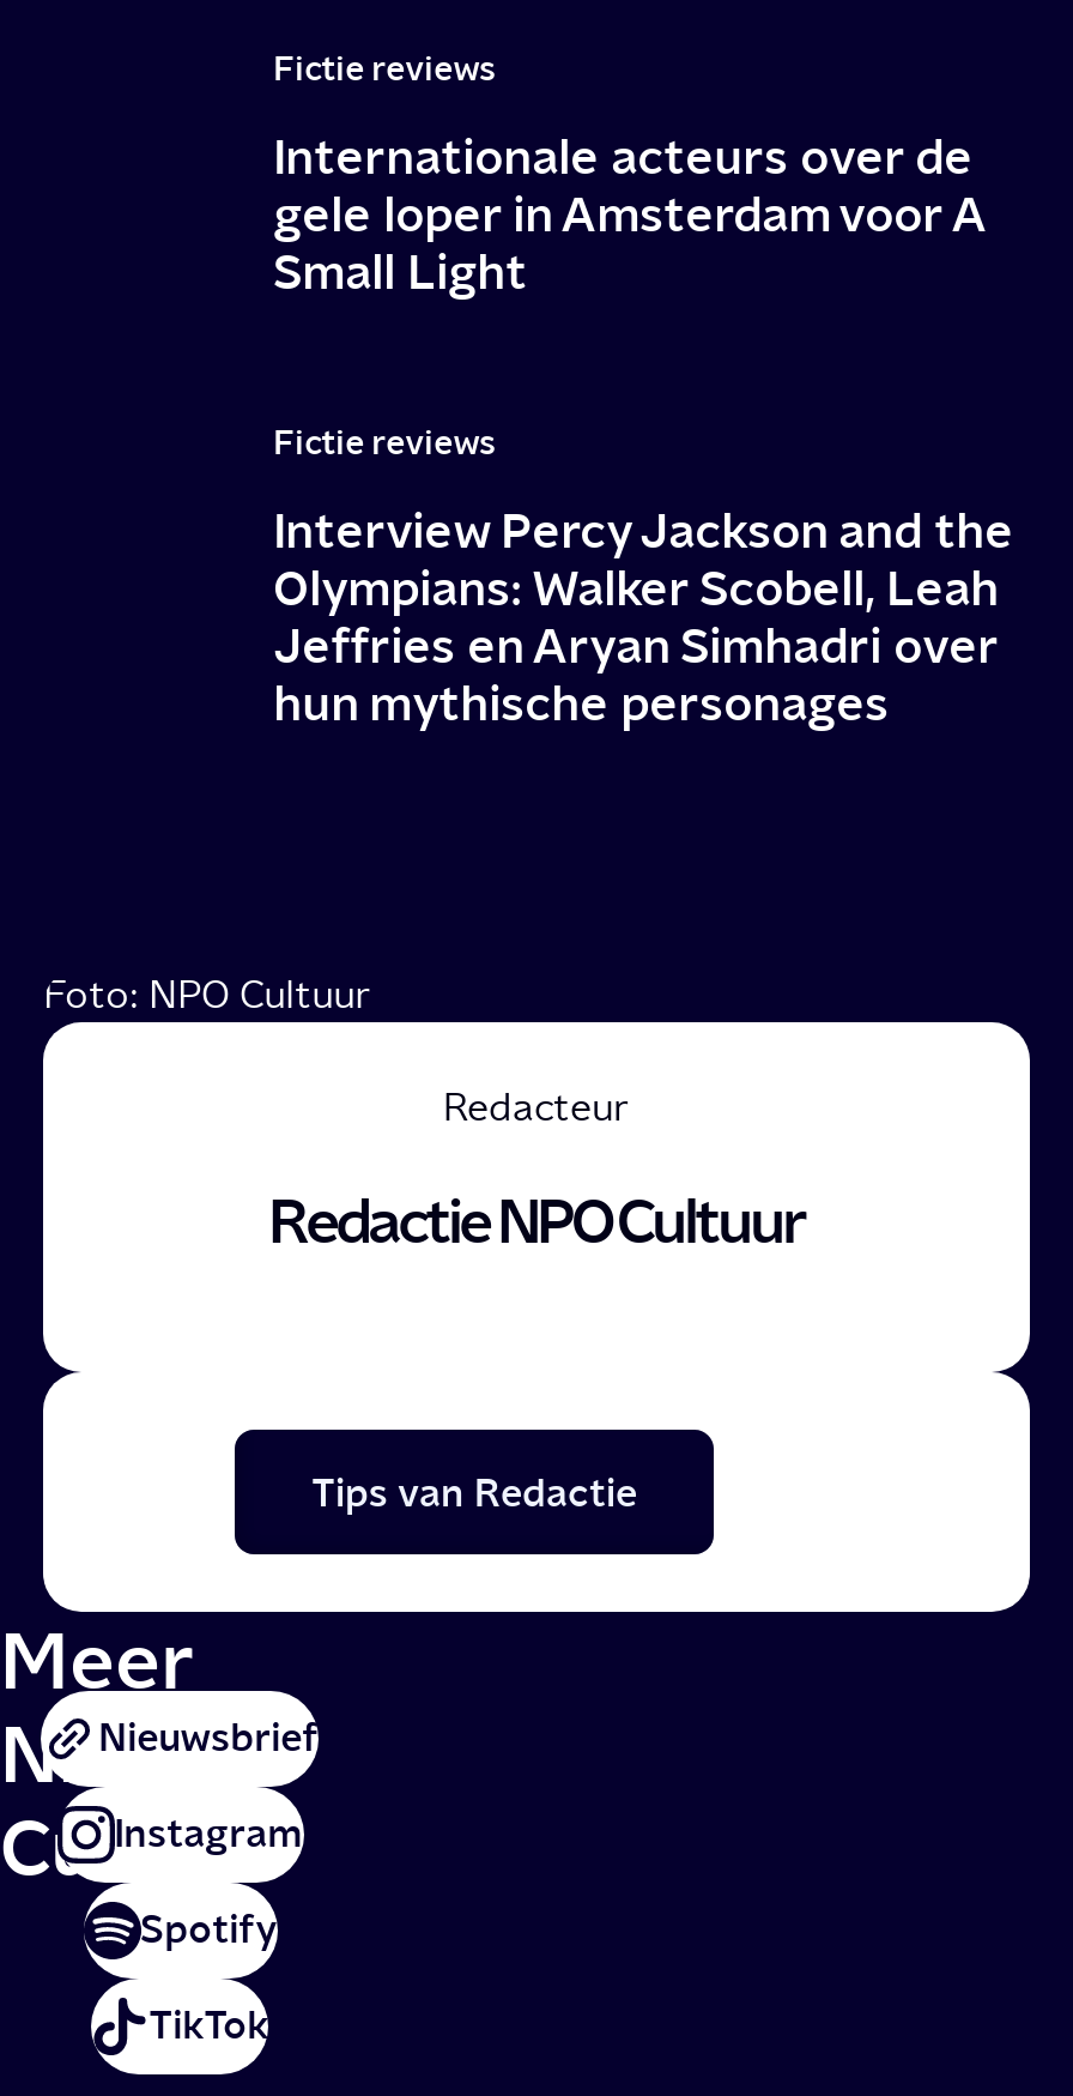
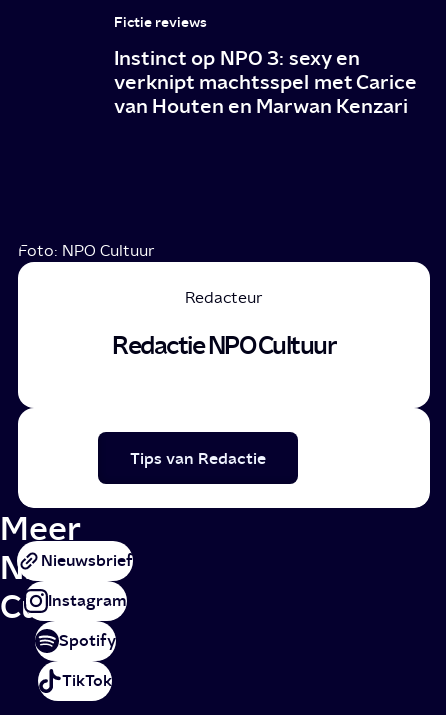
[273,126,1013,732] Internationale acteurs over de | gele loper in Amsterdam voor A | Small Light | Fictie reviews | Interview Percy Jackson and the | Olympians: Walker Scobell, Leah | Jeffries en Aryan Simhadri over | hun mythische personages -> [114,45,417,118] Instinct op NPO 3: sexy en | verknipt machtsspel met Carice | van Houten en Marwan Kenzari

